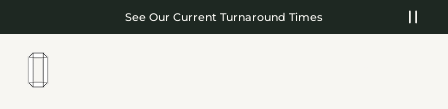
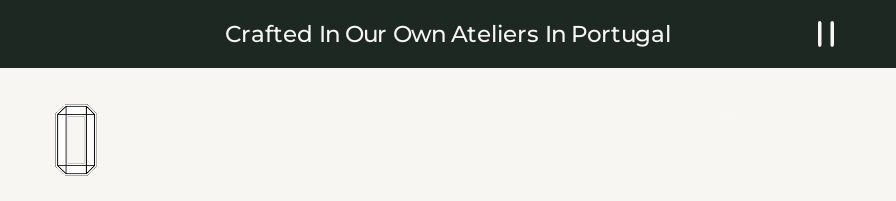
[125,10,323,24] See Our Current Turnaround Times -> [225,20,671,48] Crafted In Our Own Ateliers In Portugal

